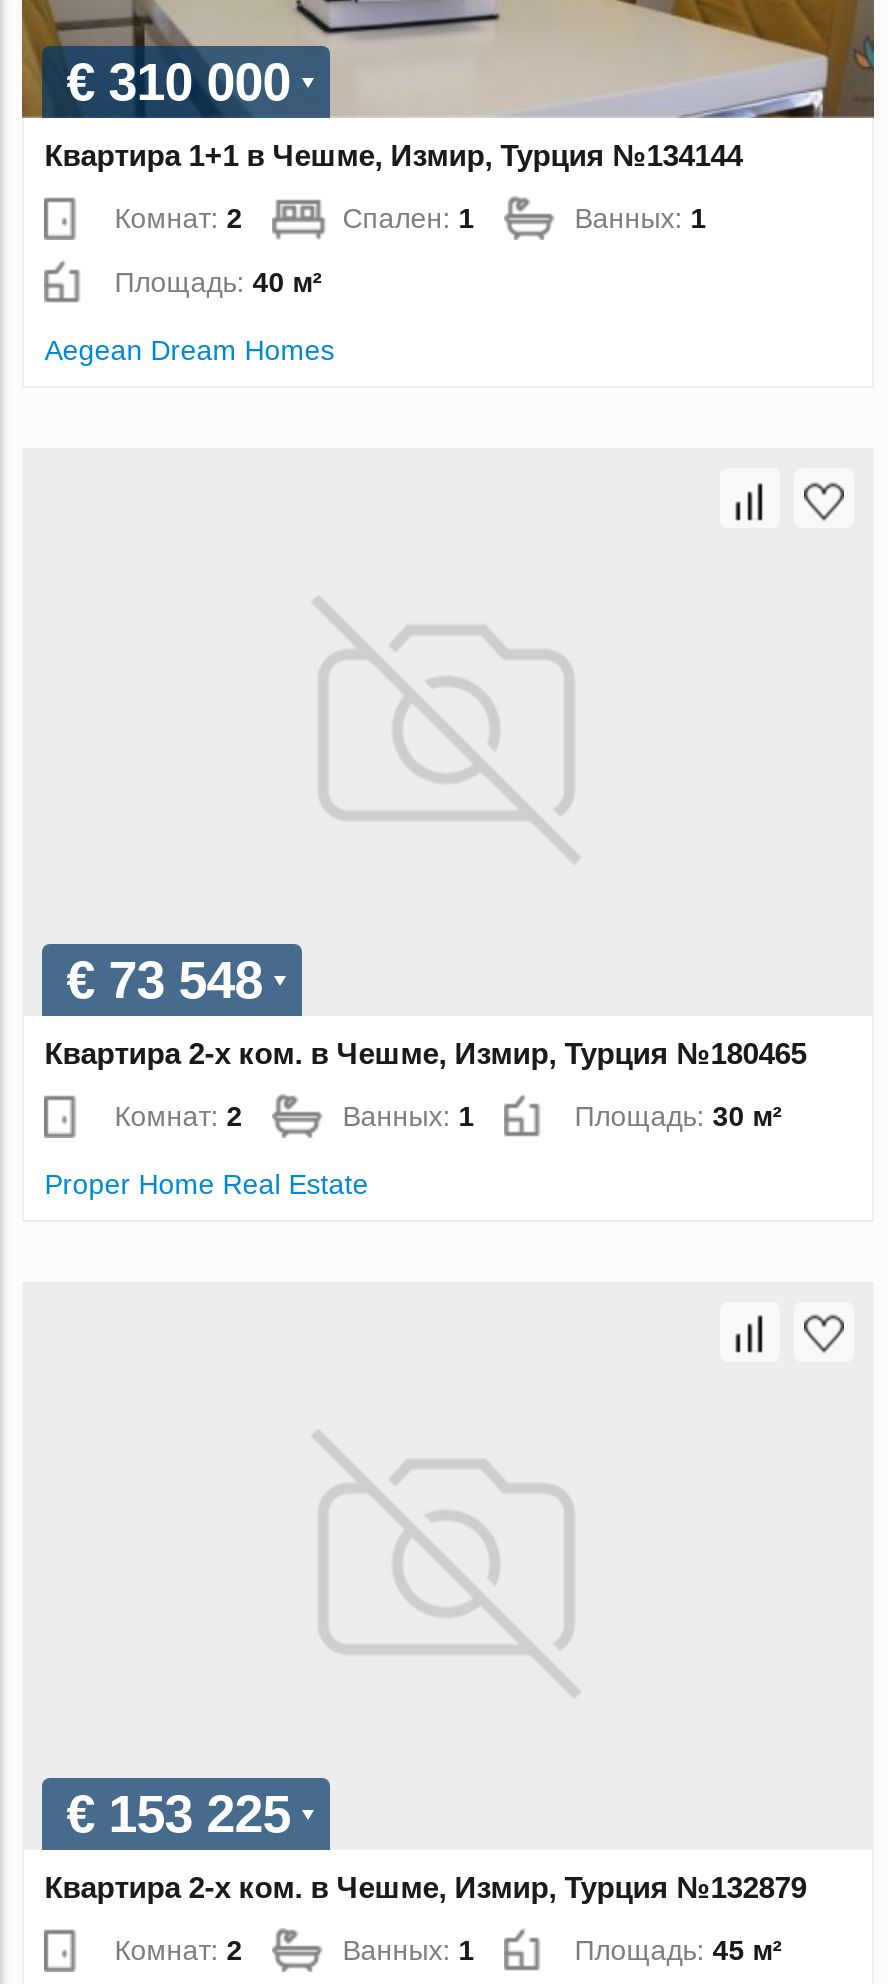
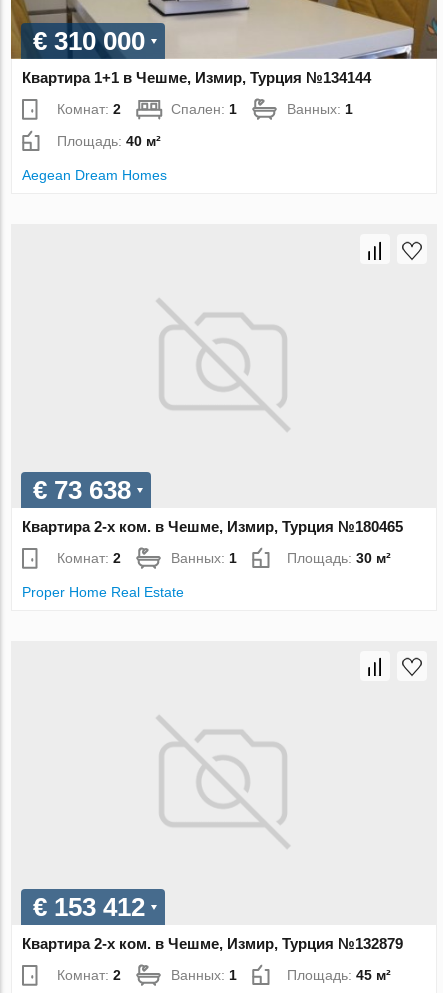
[66,950,262,1010] € 73 548 -> [33,475,131,505] € 73 638
[66,1784,290,1844] € 153 225 -> [33,892,145,922] € 153 412

